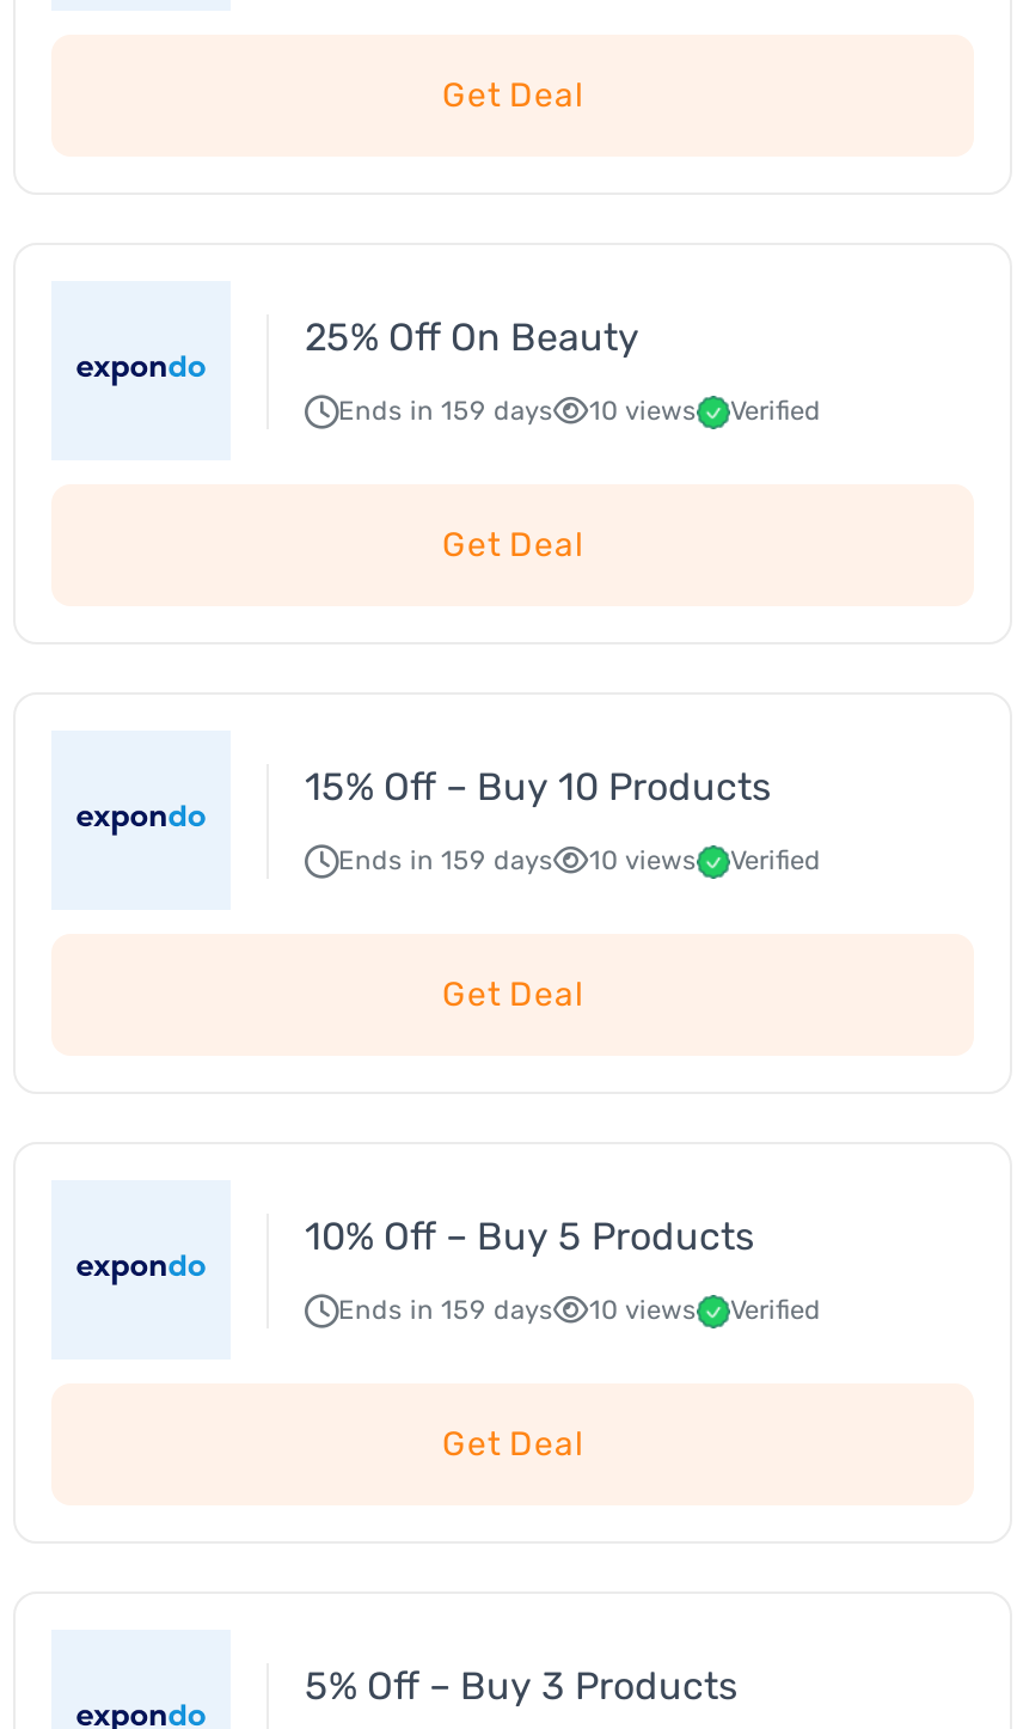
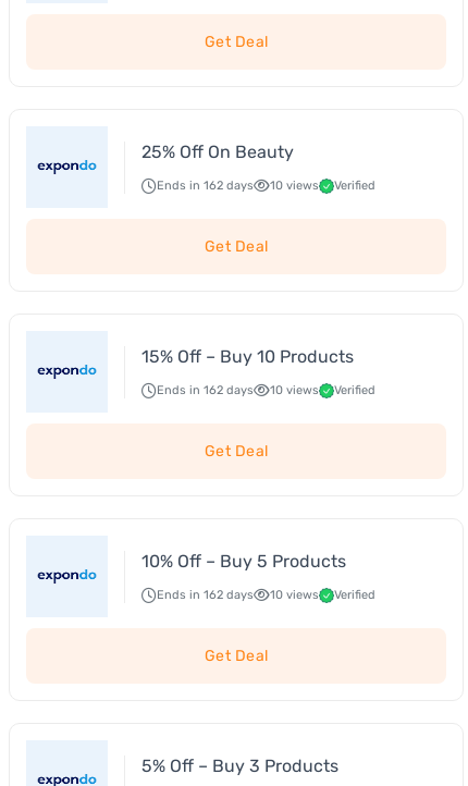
[338,396,821,427] Ends in 159 days 10 views Verified -> [157,179,375,193] Ends in 162 days 10 views Verified
[338,845,821,876] Ends in 159 days 10 views Verified -> [157,383,375,397] Ends in 162 days 10 views Verified
[338,1295,821,1326] Ends in 159 days 10 views Verified -> [157,588,375,602] Ends in 162 days 10 views Verified

